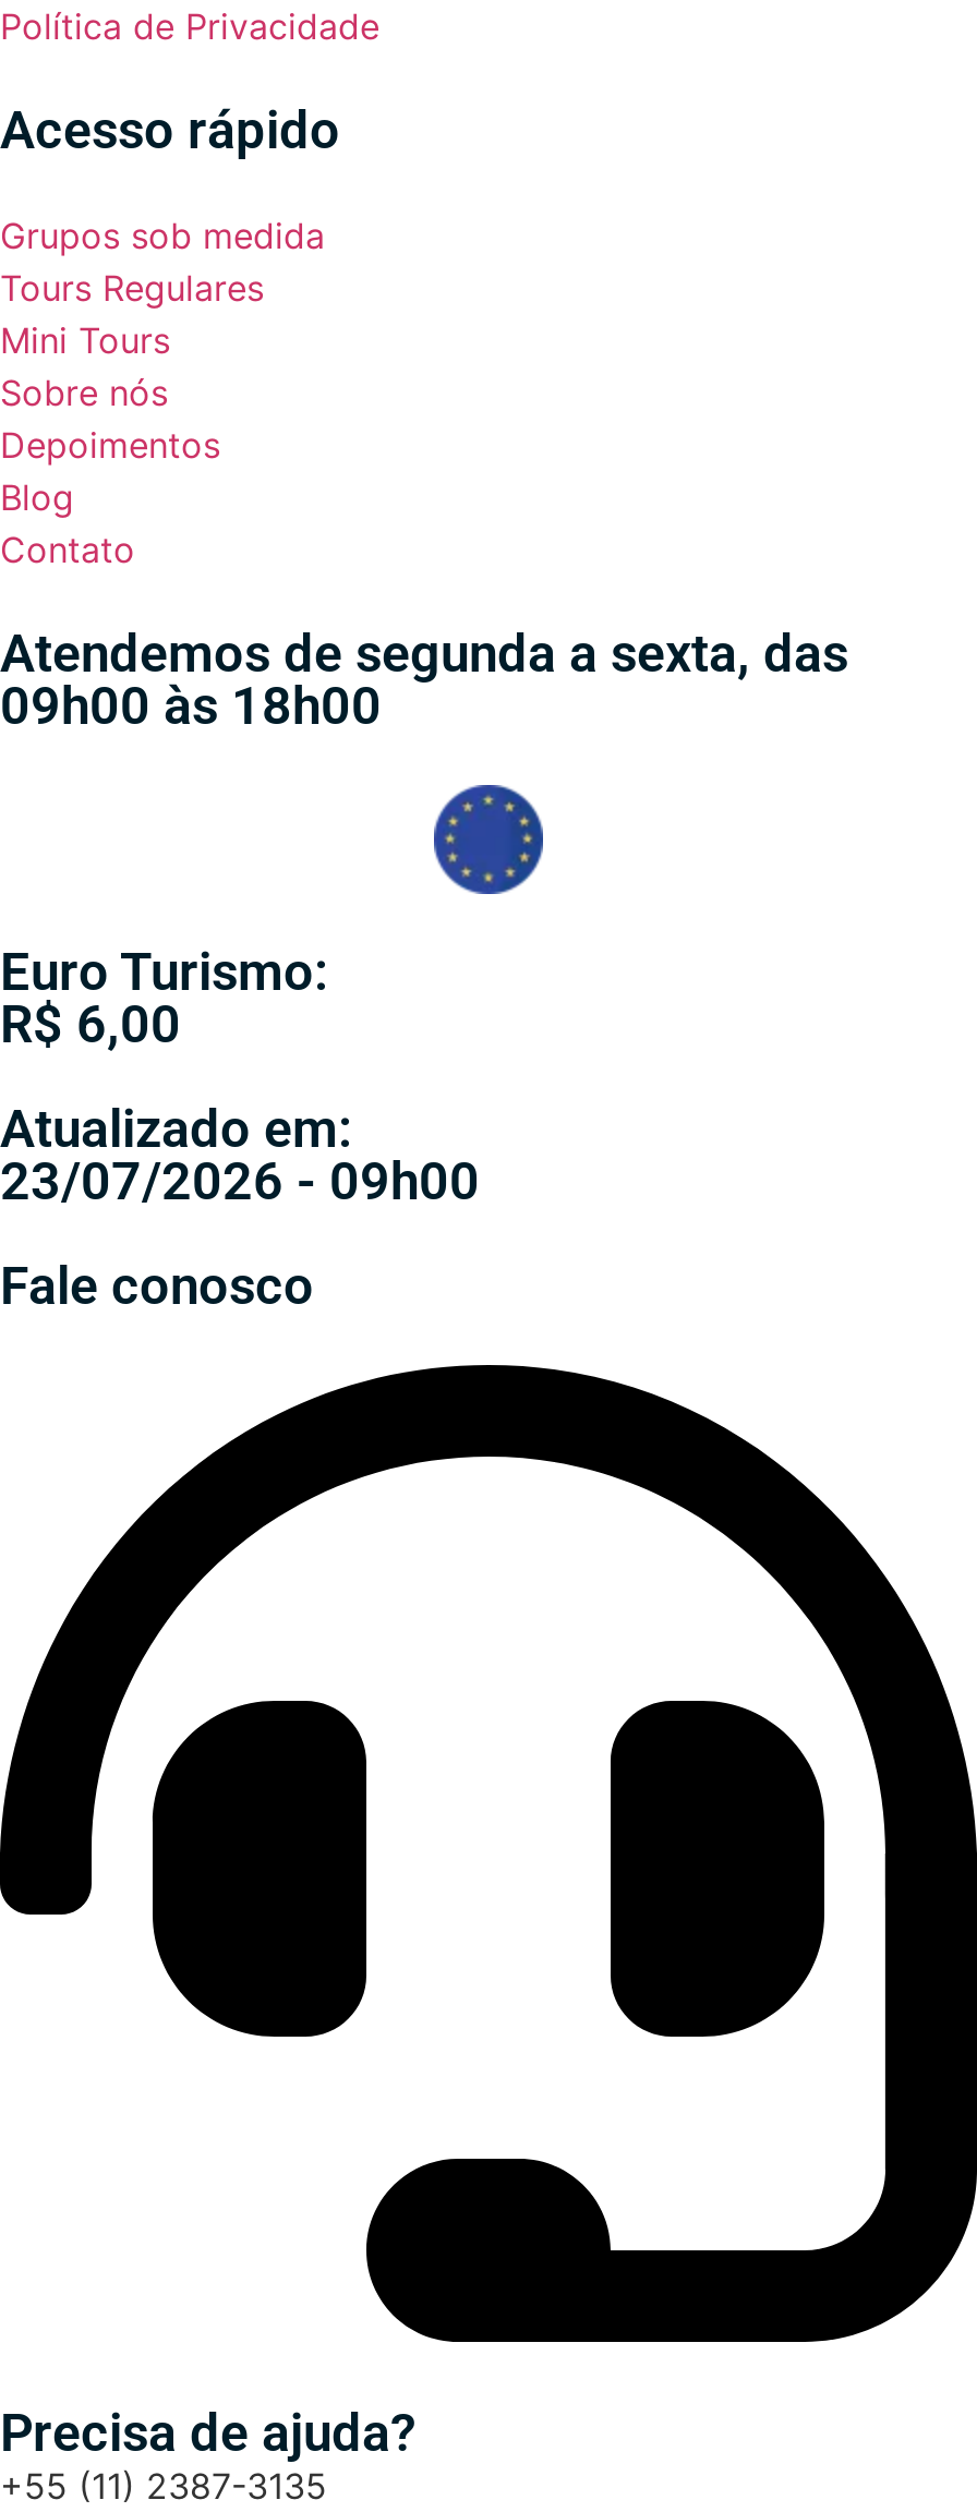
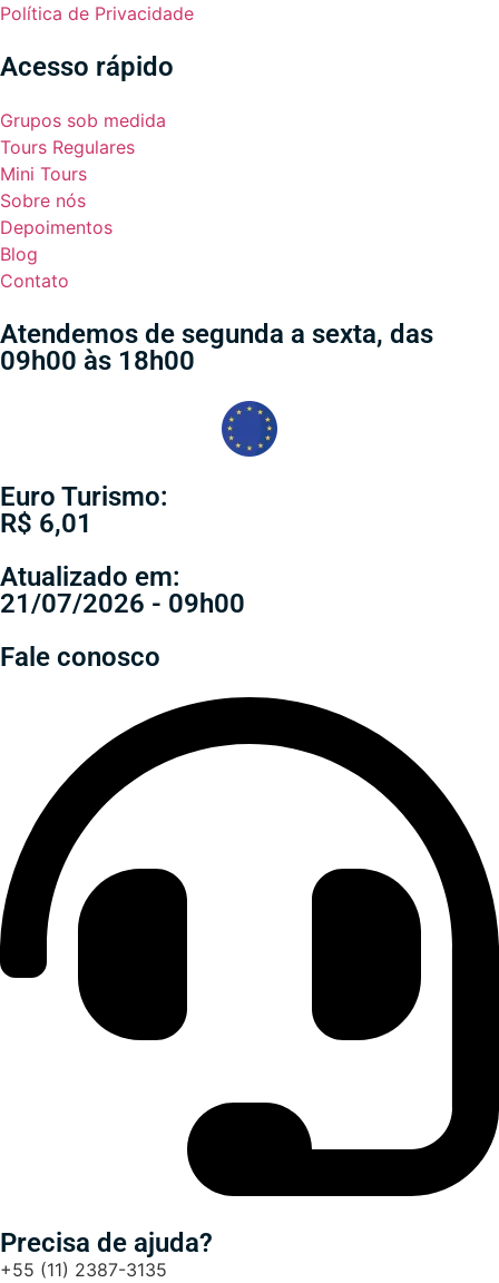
[0,994,181,1055] R$ 6,00 -> [0,508,92,539] R$ 6,01
[0,1151,480,1212] 23/07/2026 - 09h00 -> [0,588,245,619] 21/07/2026 - 09h00

